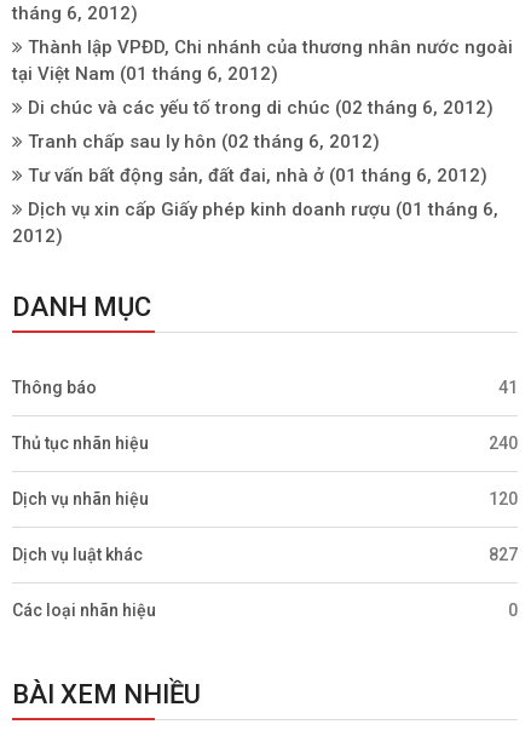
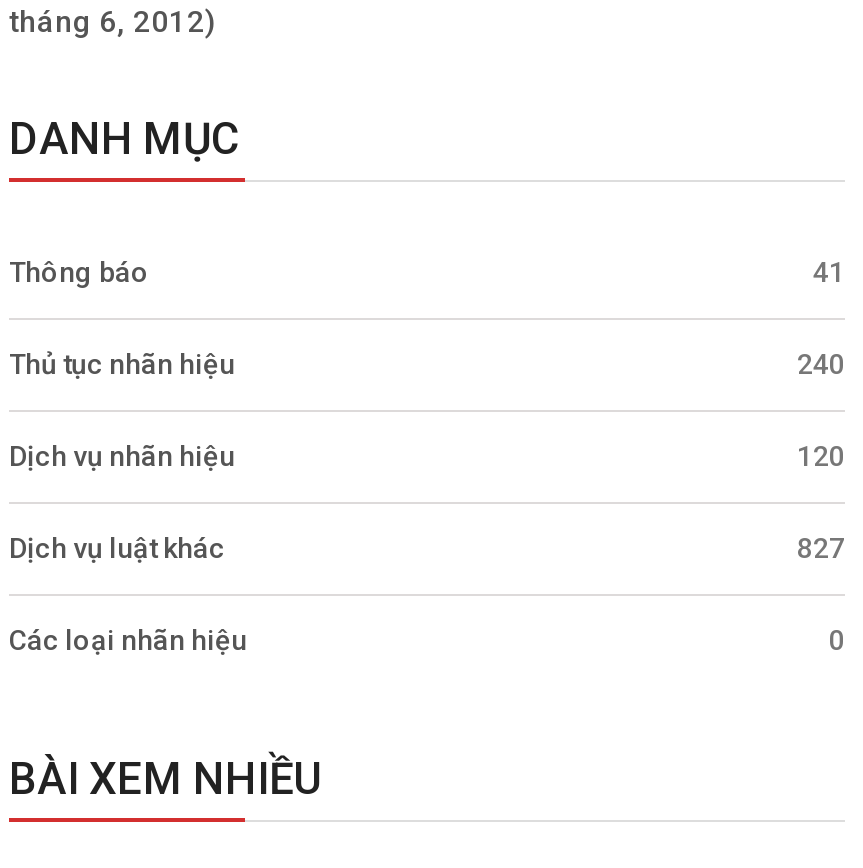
[12,36,513,247] Thành lập VPĐD, Chi nhánh của thương nhân nước ngoài | tại Việt Nam (01 tháng 6, 2012) | Di chúc và các yếu tố trong di chúc (02 tháng 6, 2012) | Tranh chấp sau ly hôn (02 tháng 6, 2012) | Tư vấn bất động sản, đất đai, nhà ở (01 tháng 6, 2012) | Dịch vụ xin cấp Giấy phép kinh doanh rượu (01 tháng 6, | 2012) -> none

